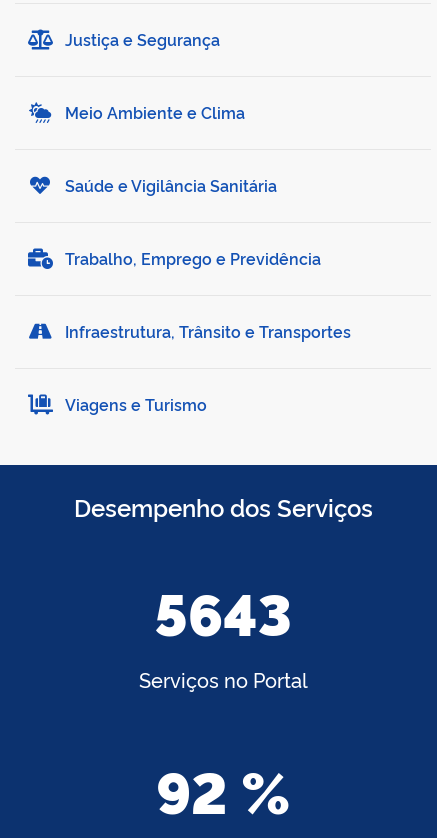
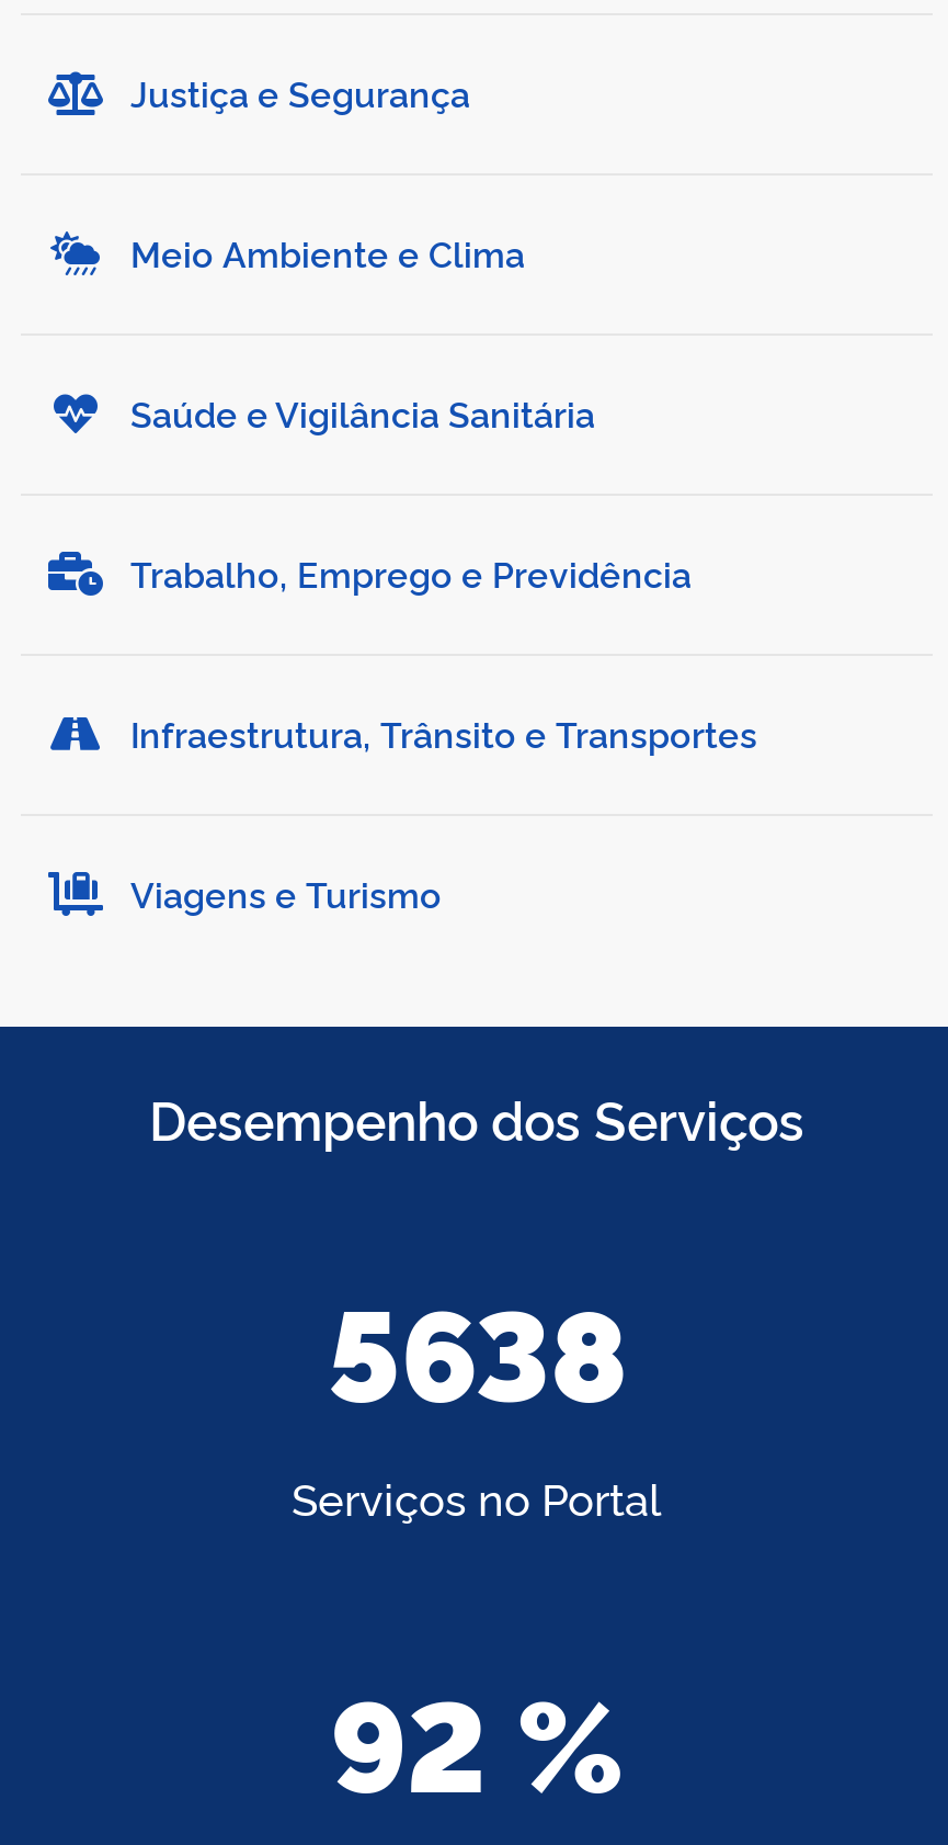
[154,571,292,651] 5643 -> [327,1259,627,1435] 5638

